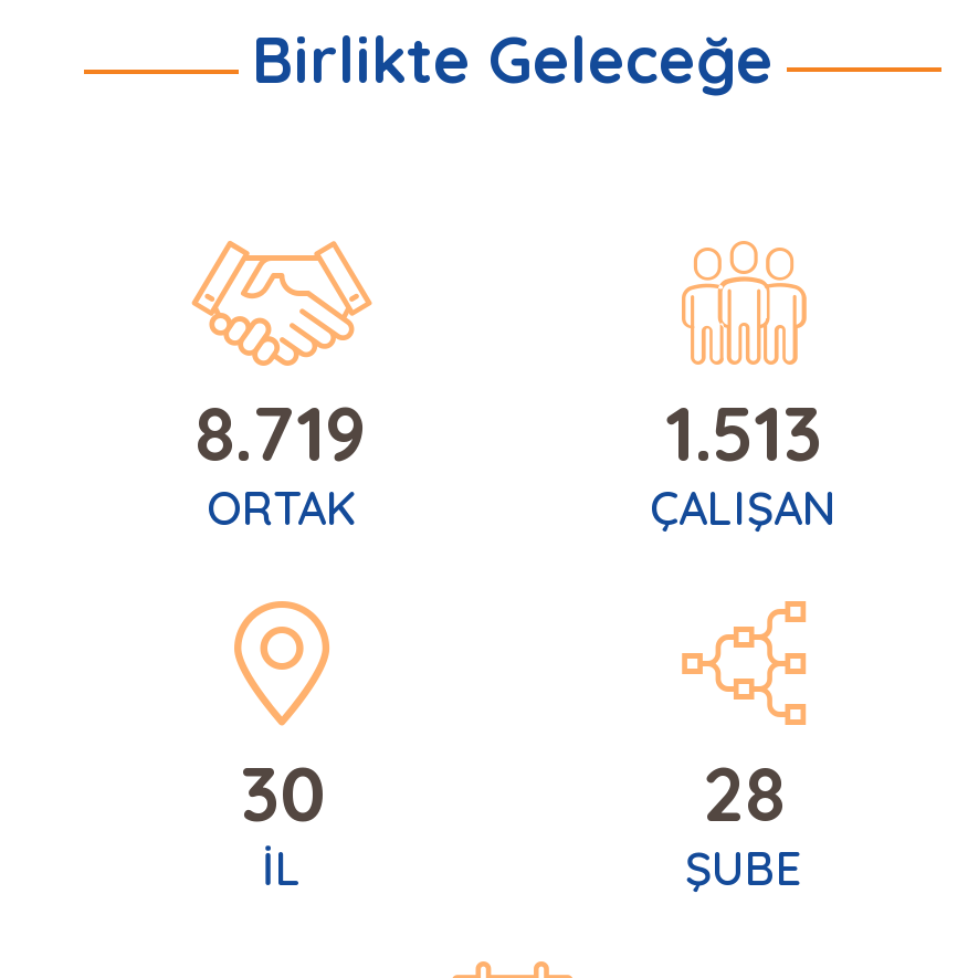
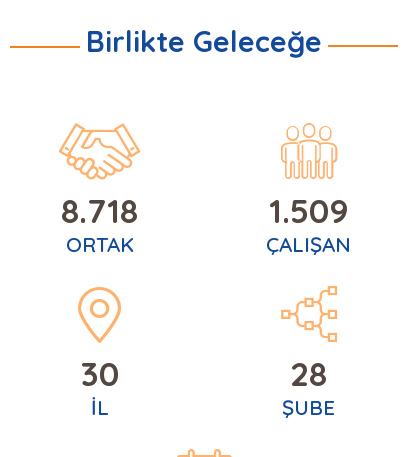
[194,386,369,479] 8.719 -> [61,189,138,231] 8.718
[665,386,822,479] 1.513 -> [268,189,348,231] 1.509

